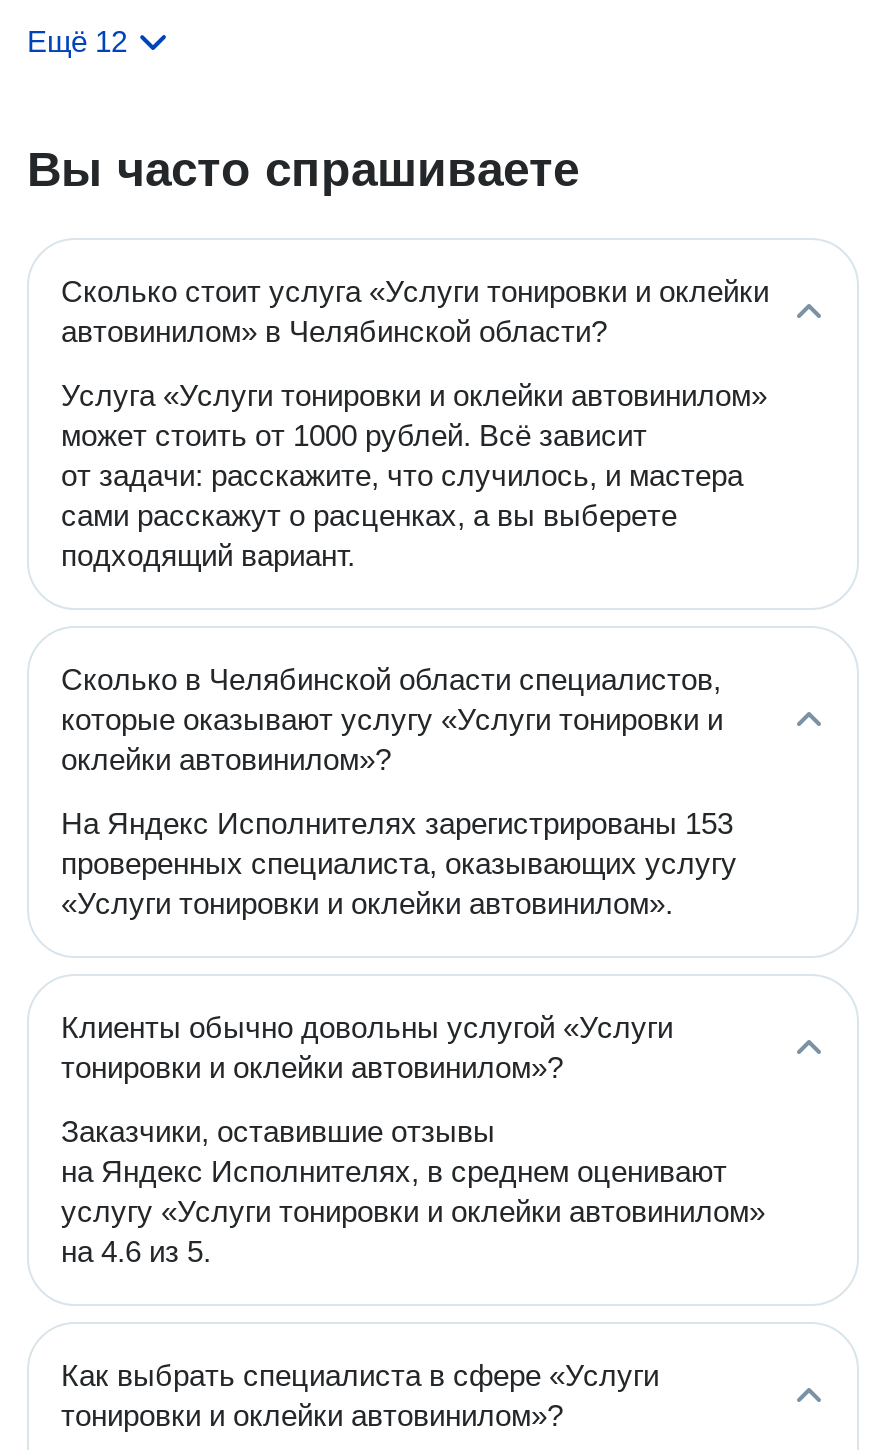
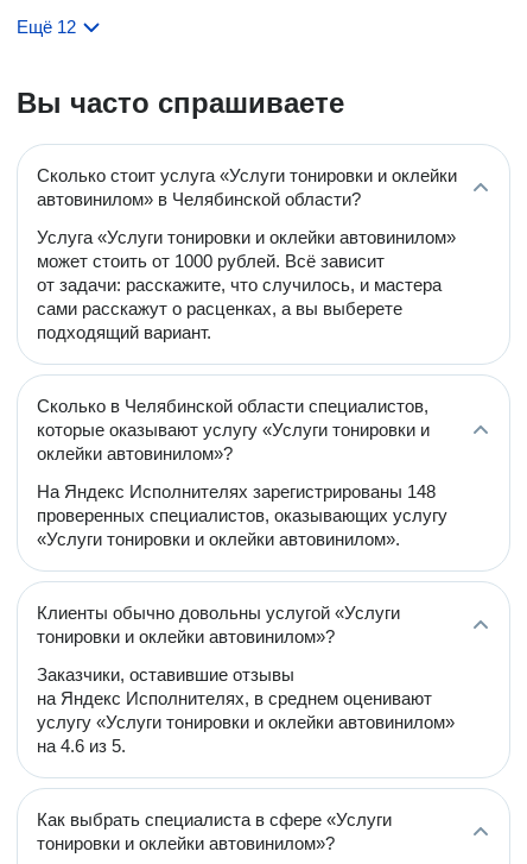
[61,806,733,840] На Яндекс Исполнителях зарегистрированы 153 -> [37,481,436,502] На Яндекс Исполнителях зарегистрированы 148
[61,846,737,880] проверенных специалиста, оказывающих услугу -> [37,505,447,525] проверенных специалистов, оказывающих услугу

